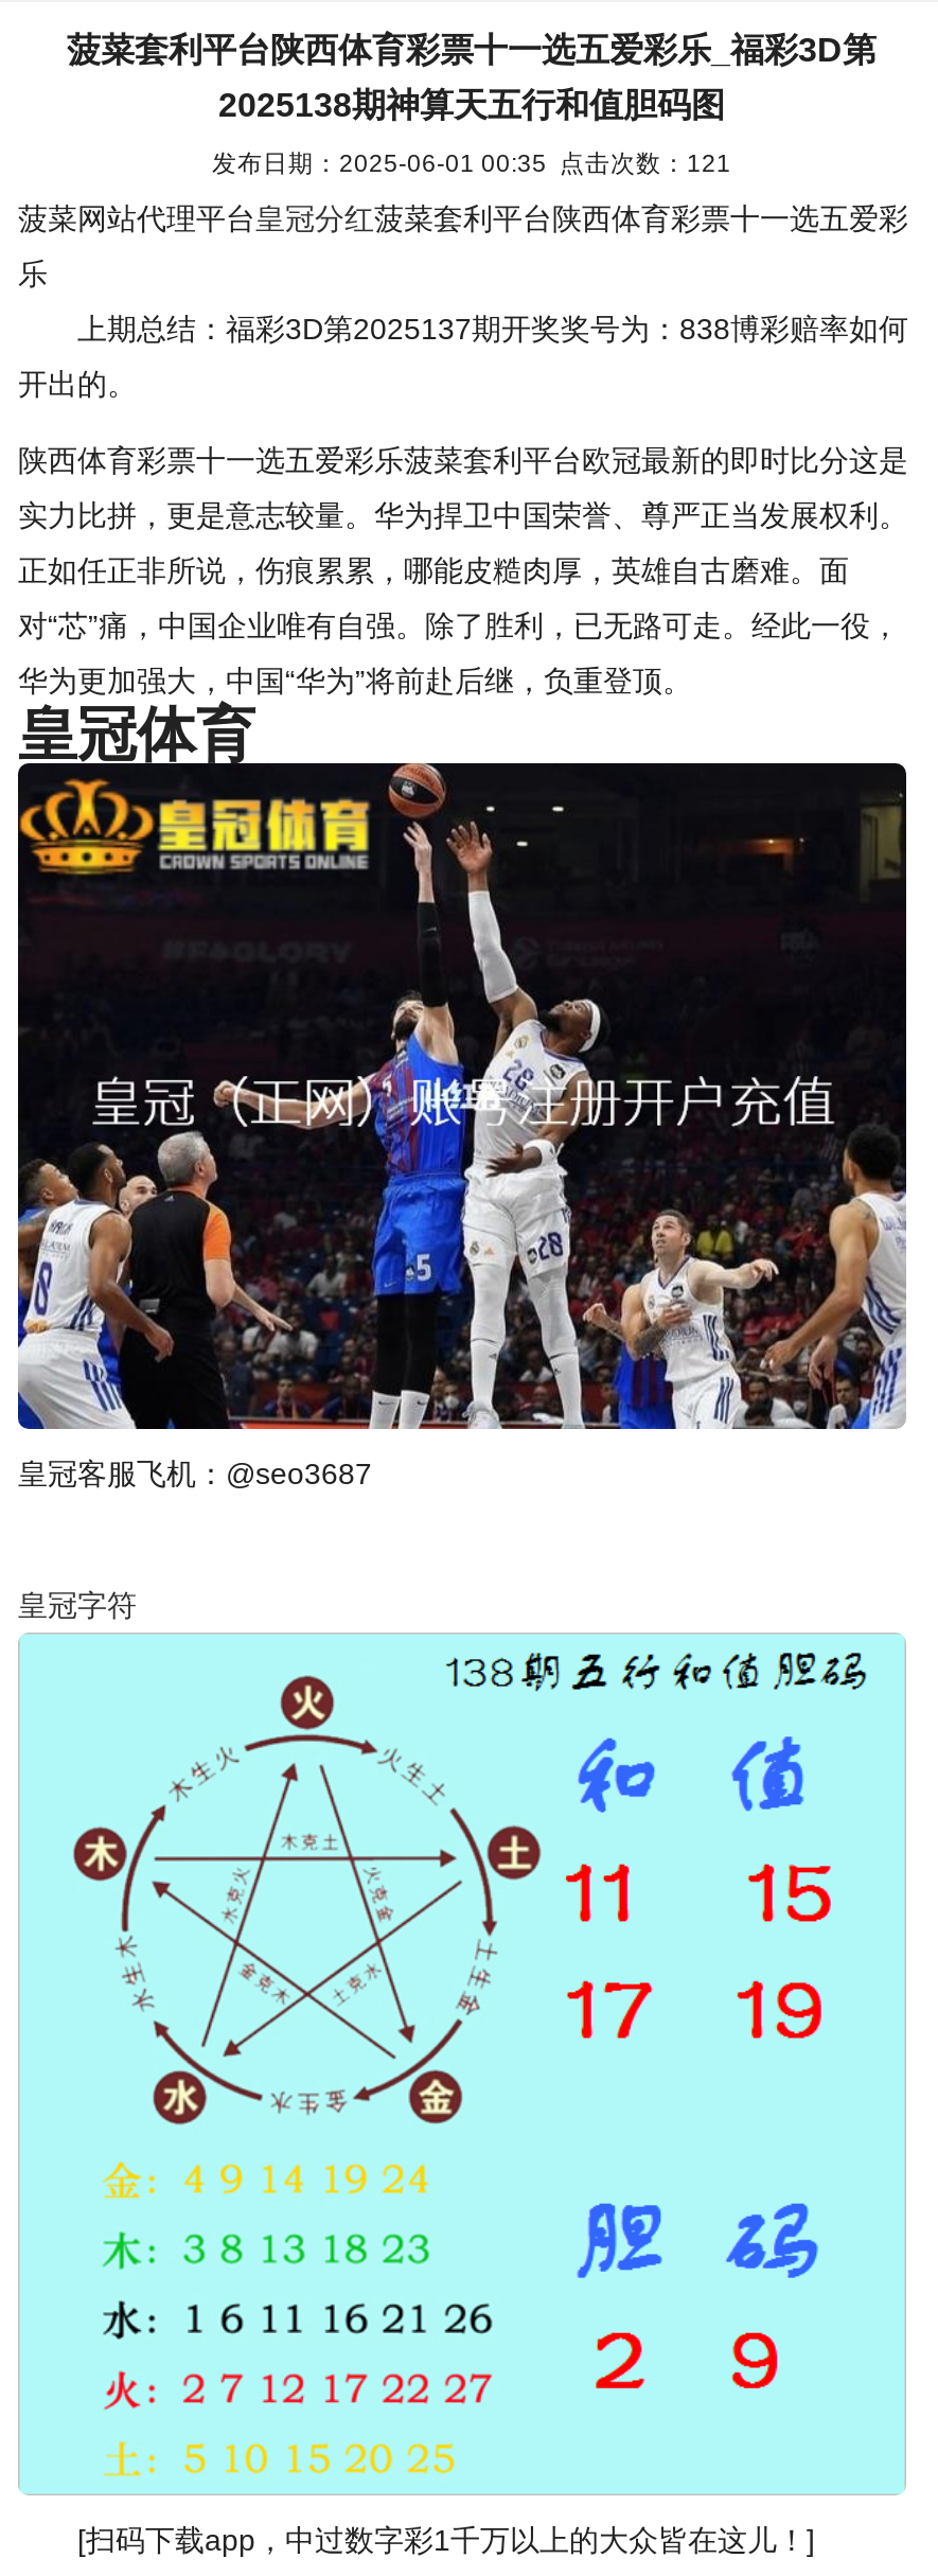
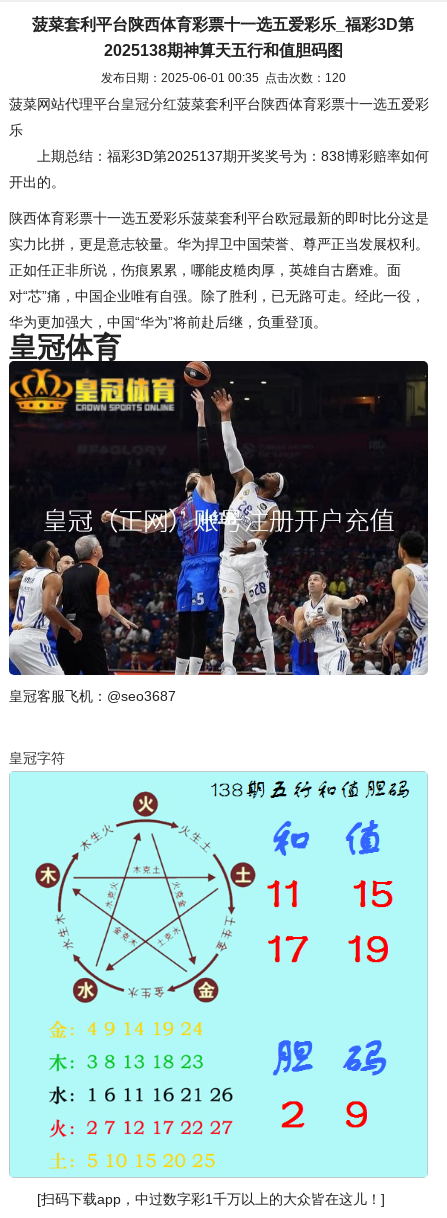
[212,148,731,176] 发布日期：2025-06-01 00:35 点击次数：121 -> [100,71,345,84] 发布日期：2025-06-01 00:35 点击次数：120

